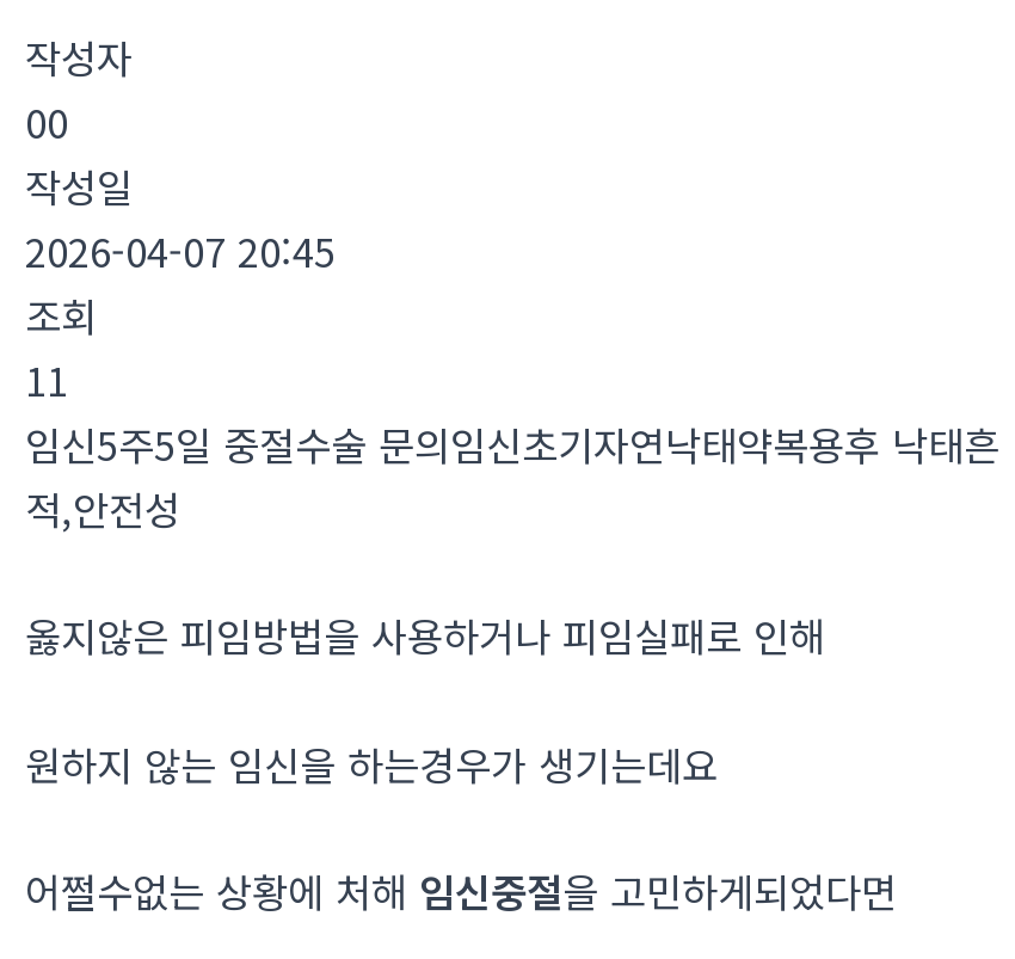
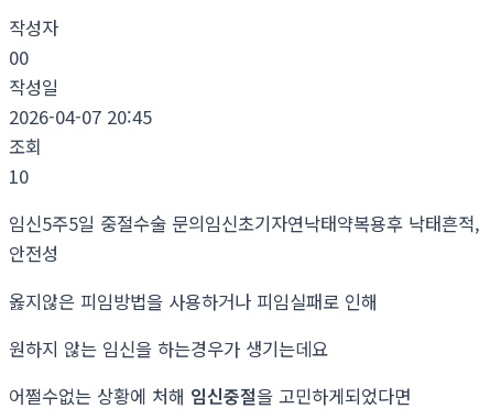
[25,352,999,538] 11 | 임신5주5일 중절수술 문의임신초기자연낙태약복용후 낙태흔 | 적,안전성 -> [9,162,480,266] 10 | 임신5주5일 중절수술 문의임신초기자연낙태약복용후 낙태흔적, | 안전성

